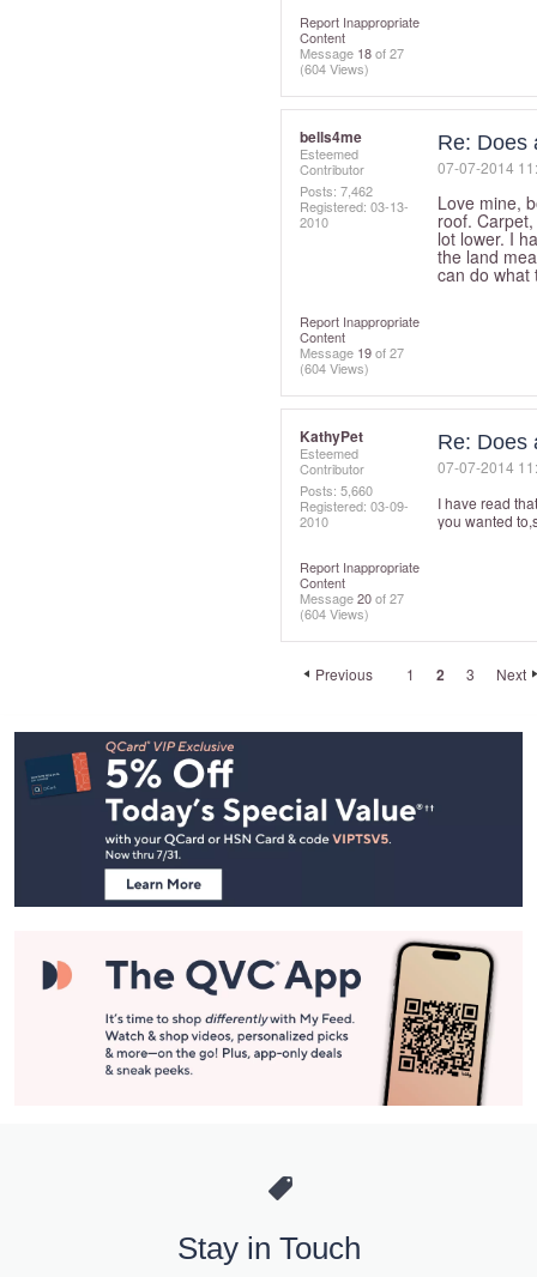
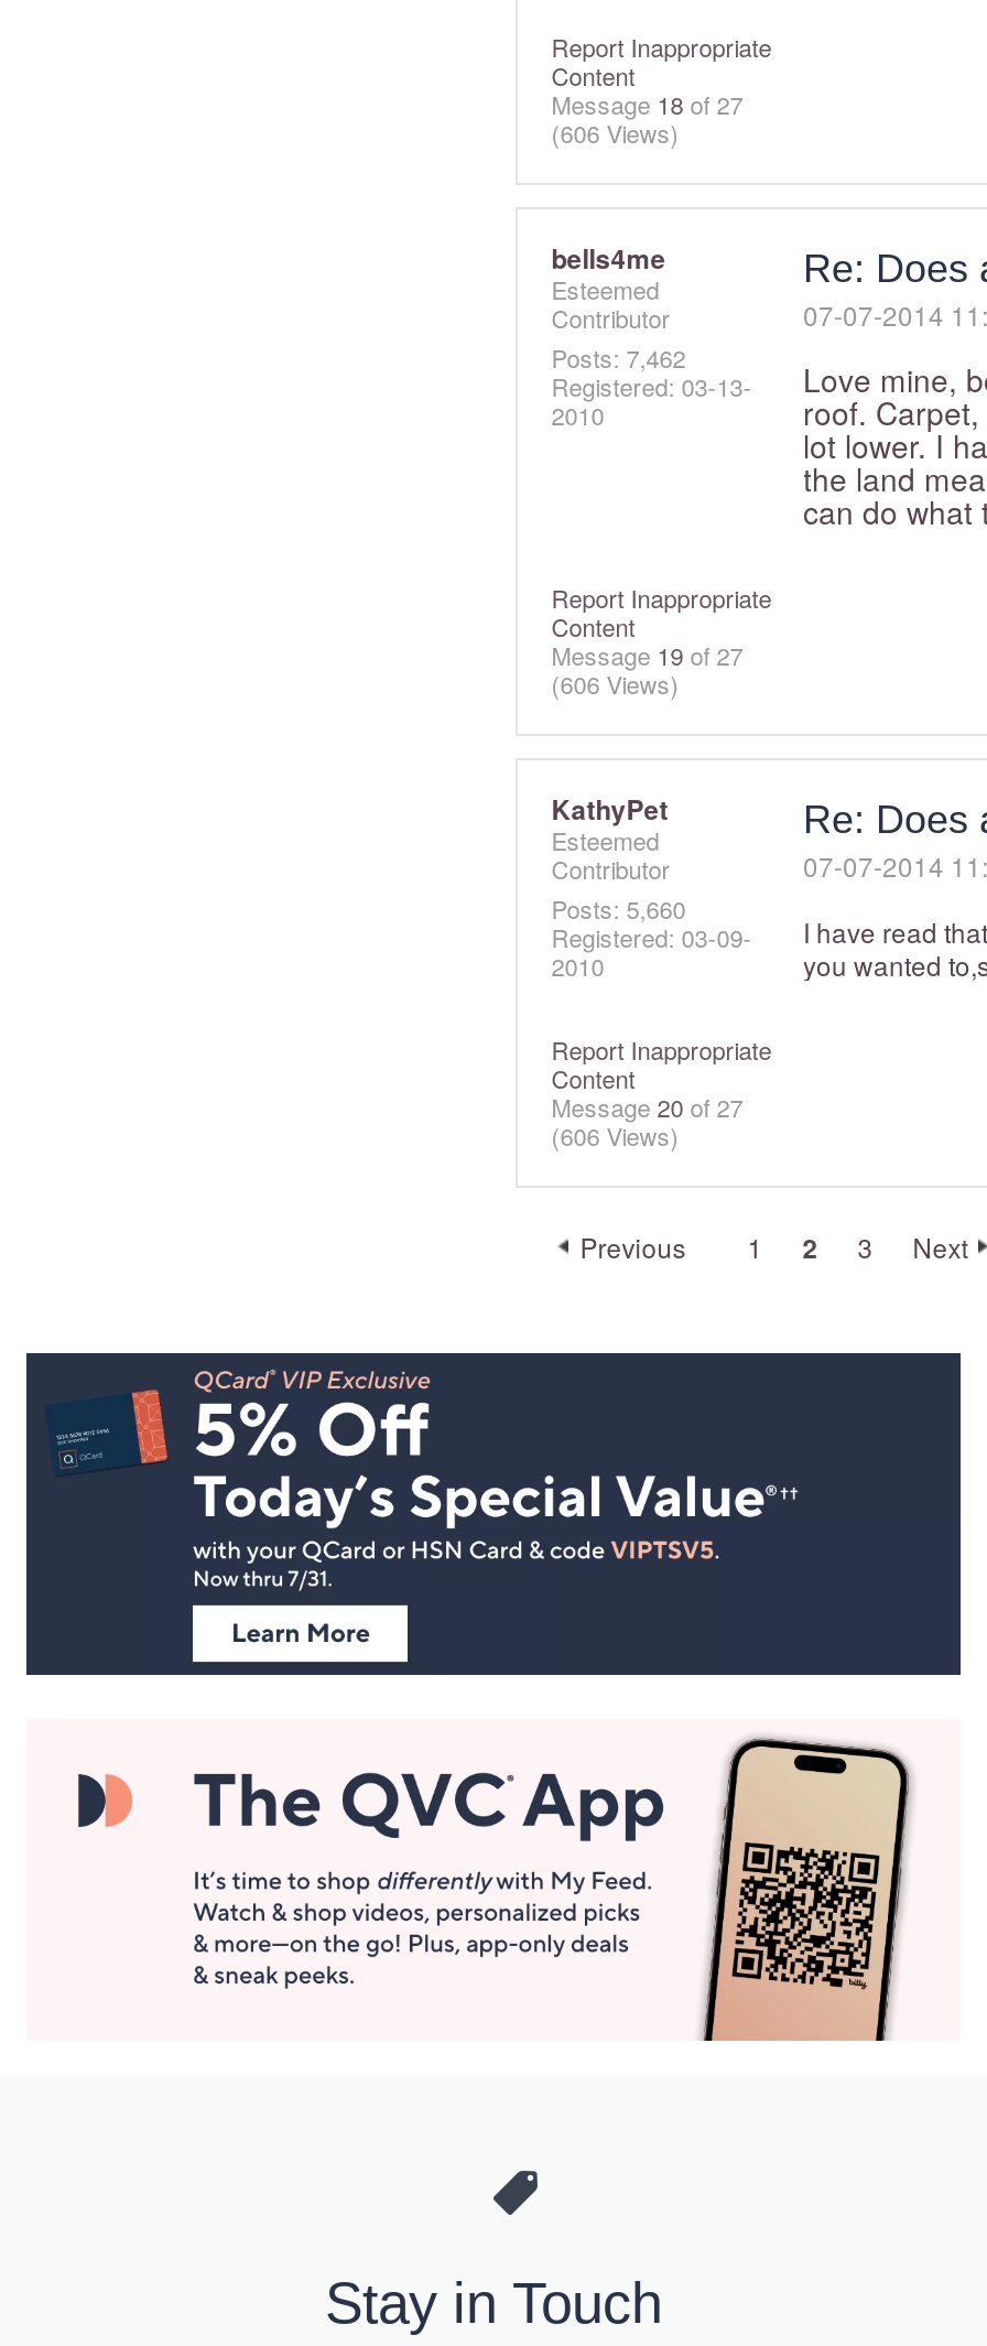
[300,59,369,78] (604 Views) -> [551,115,679,150] (606 Views)
[300,358,369,377] (604 Views) -> [551,666,679,701] (606 Views)
[300,604,369,623] (604 Views) -> [551,1117,679,1153] (606 Views)

